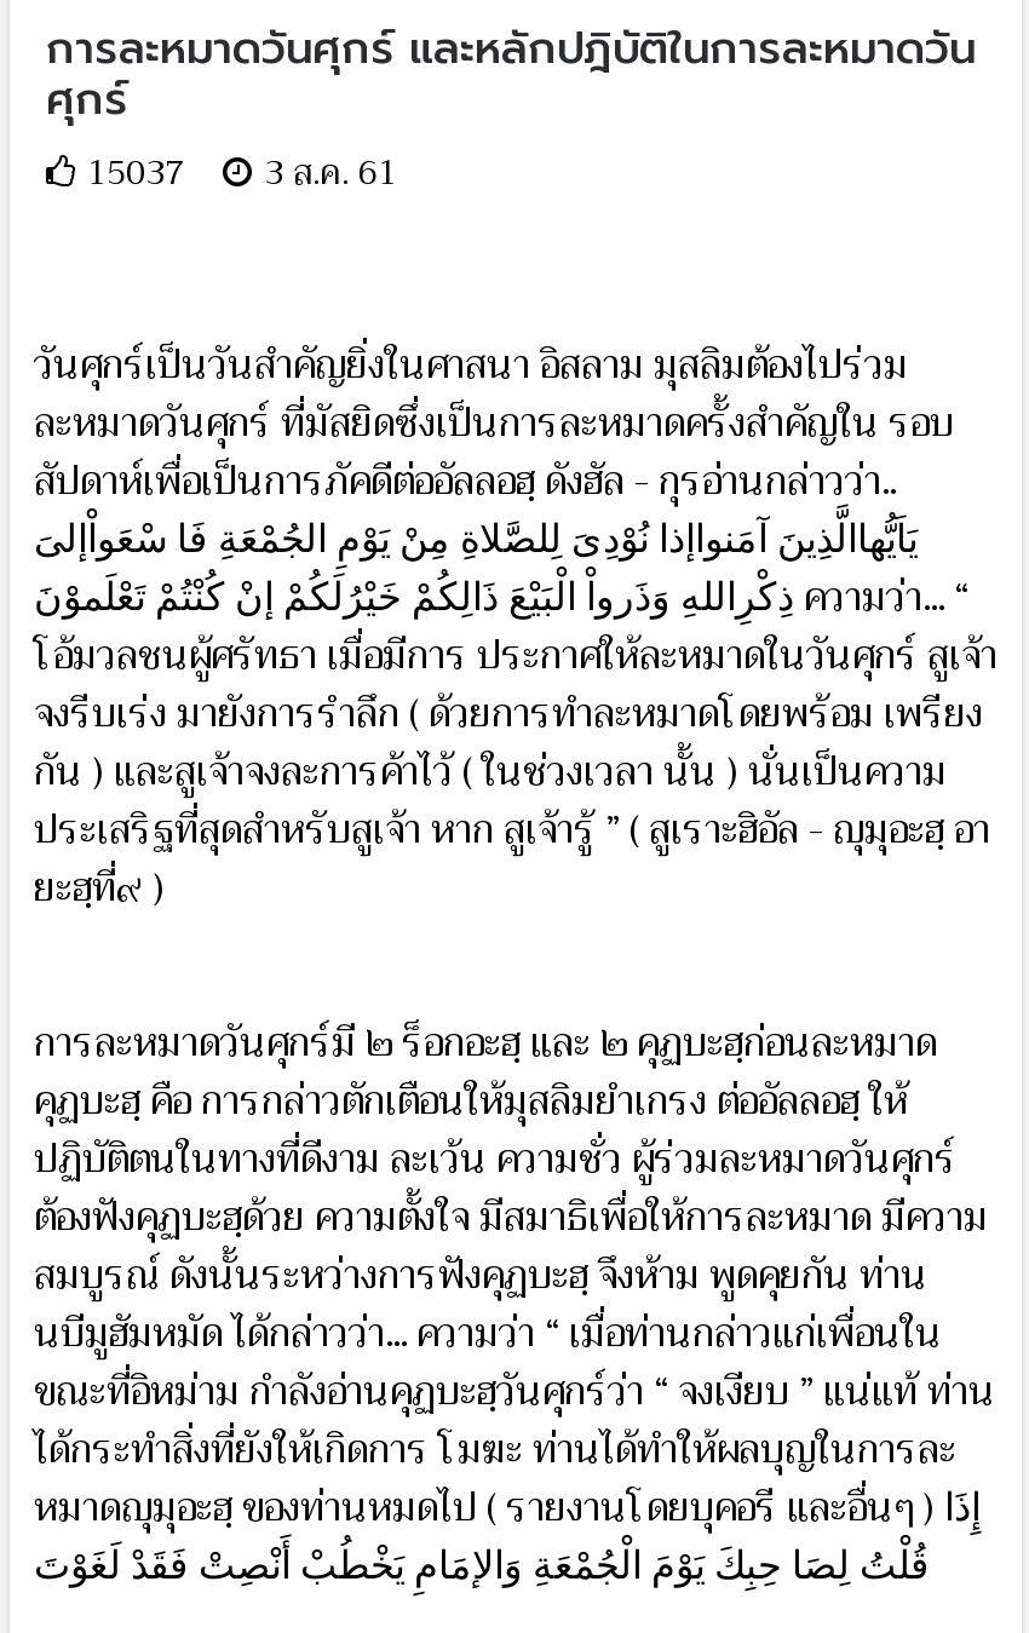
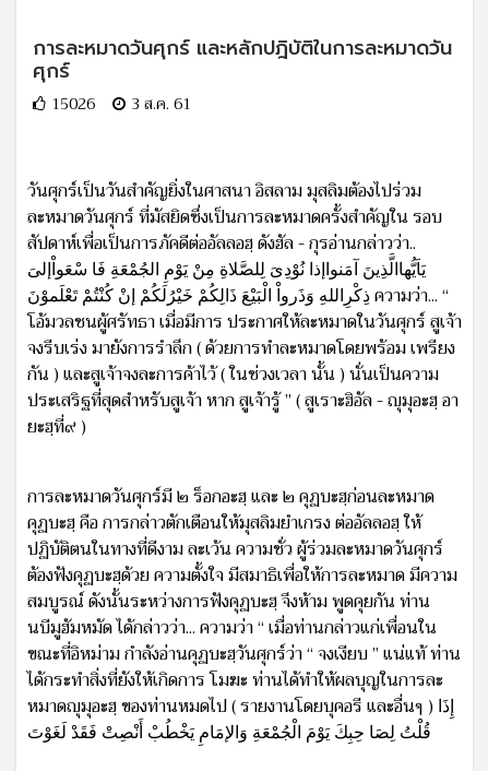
[87,142,397,200] 15037 3 ส.ค. 61 -> [51,90,191,117] 15026 3 ส.ค. 61

